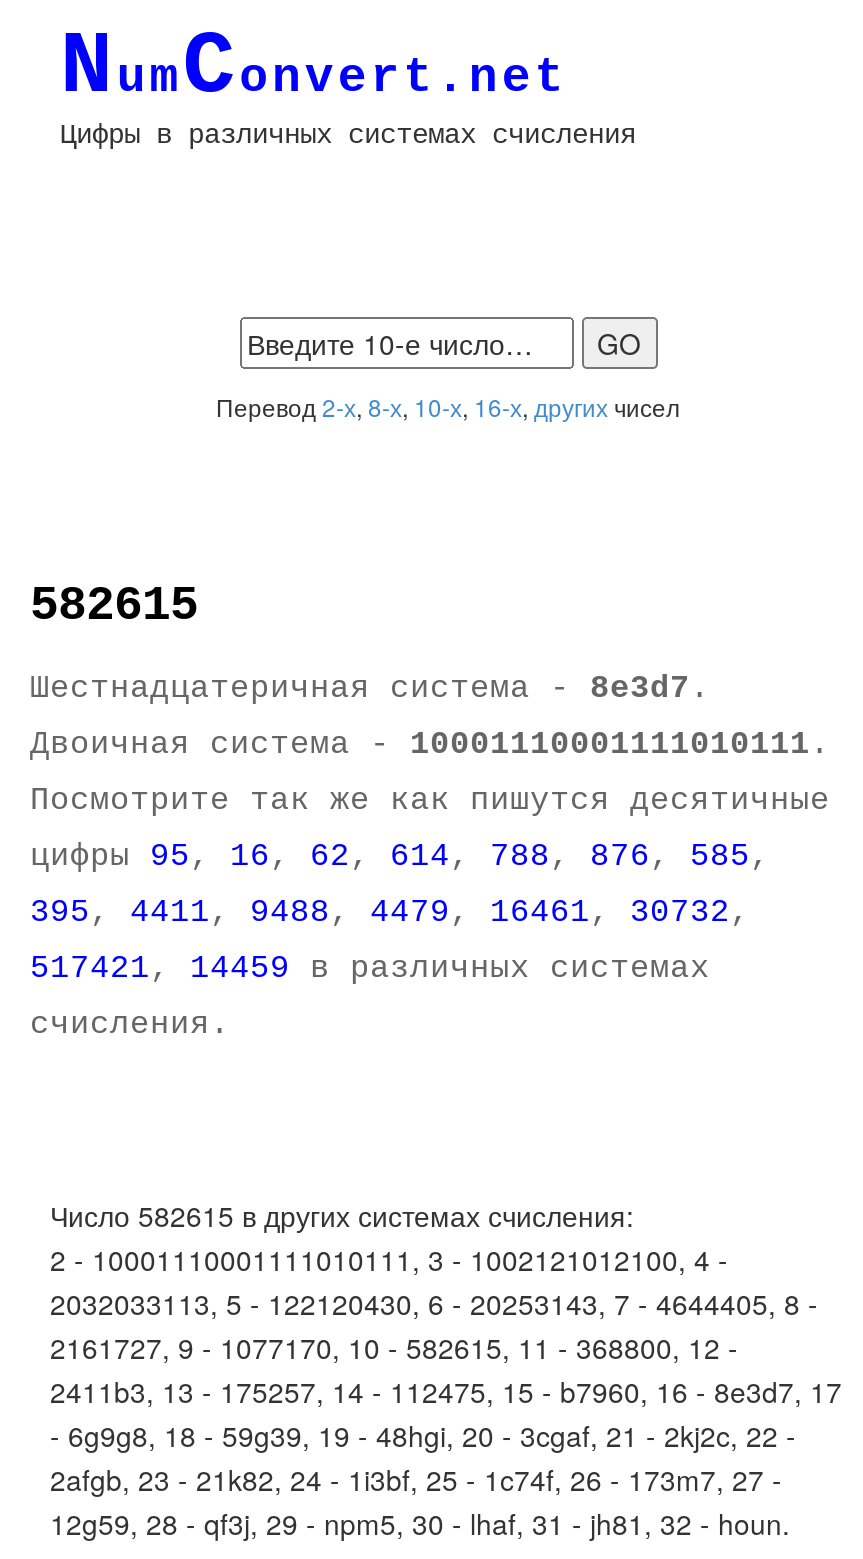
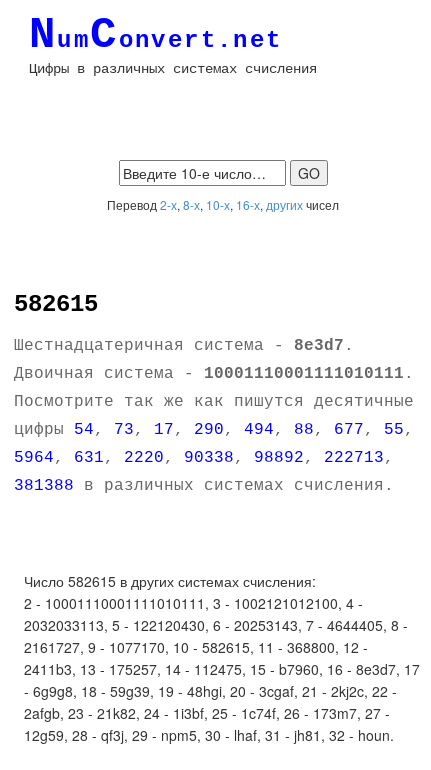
[30,839,770,1043] цифры 95, 16, 62, 614, 788, 876, 585, | 395, 4411, 9488, 4479, 16461, 30732, | 517421, 14459 в различных системах | счисления. -> [14,421,414,495] цифры 54, 73, 17, 290, 494, 88, 677, 55, | 5964, 631, 2220, 90338, 98892, 222713, | 381388 в различных системах счисления.

